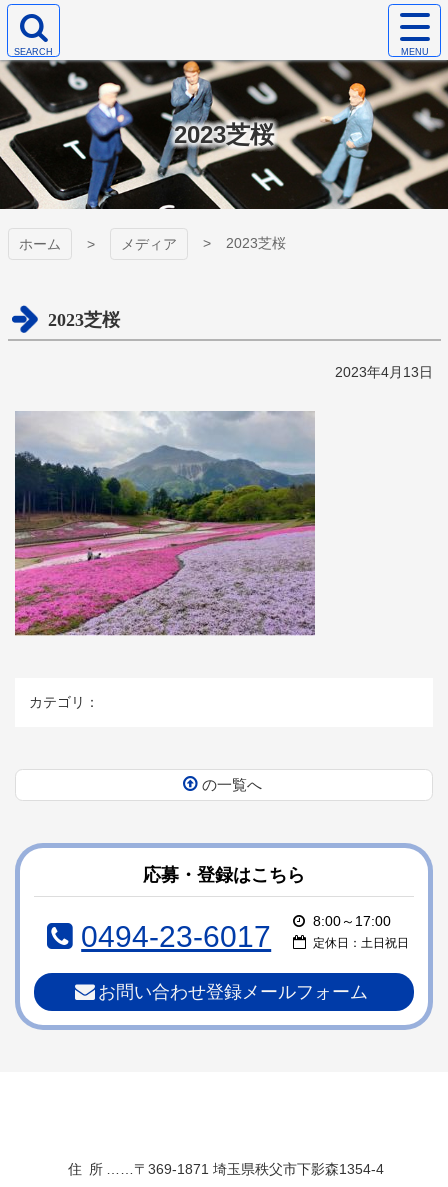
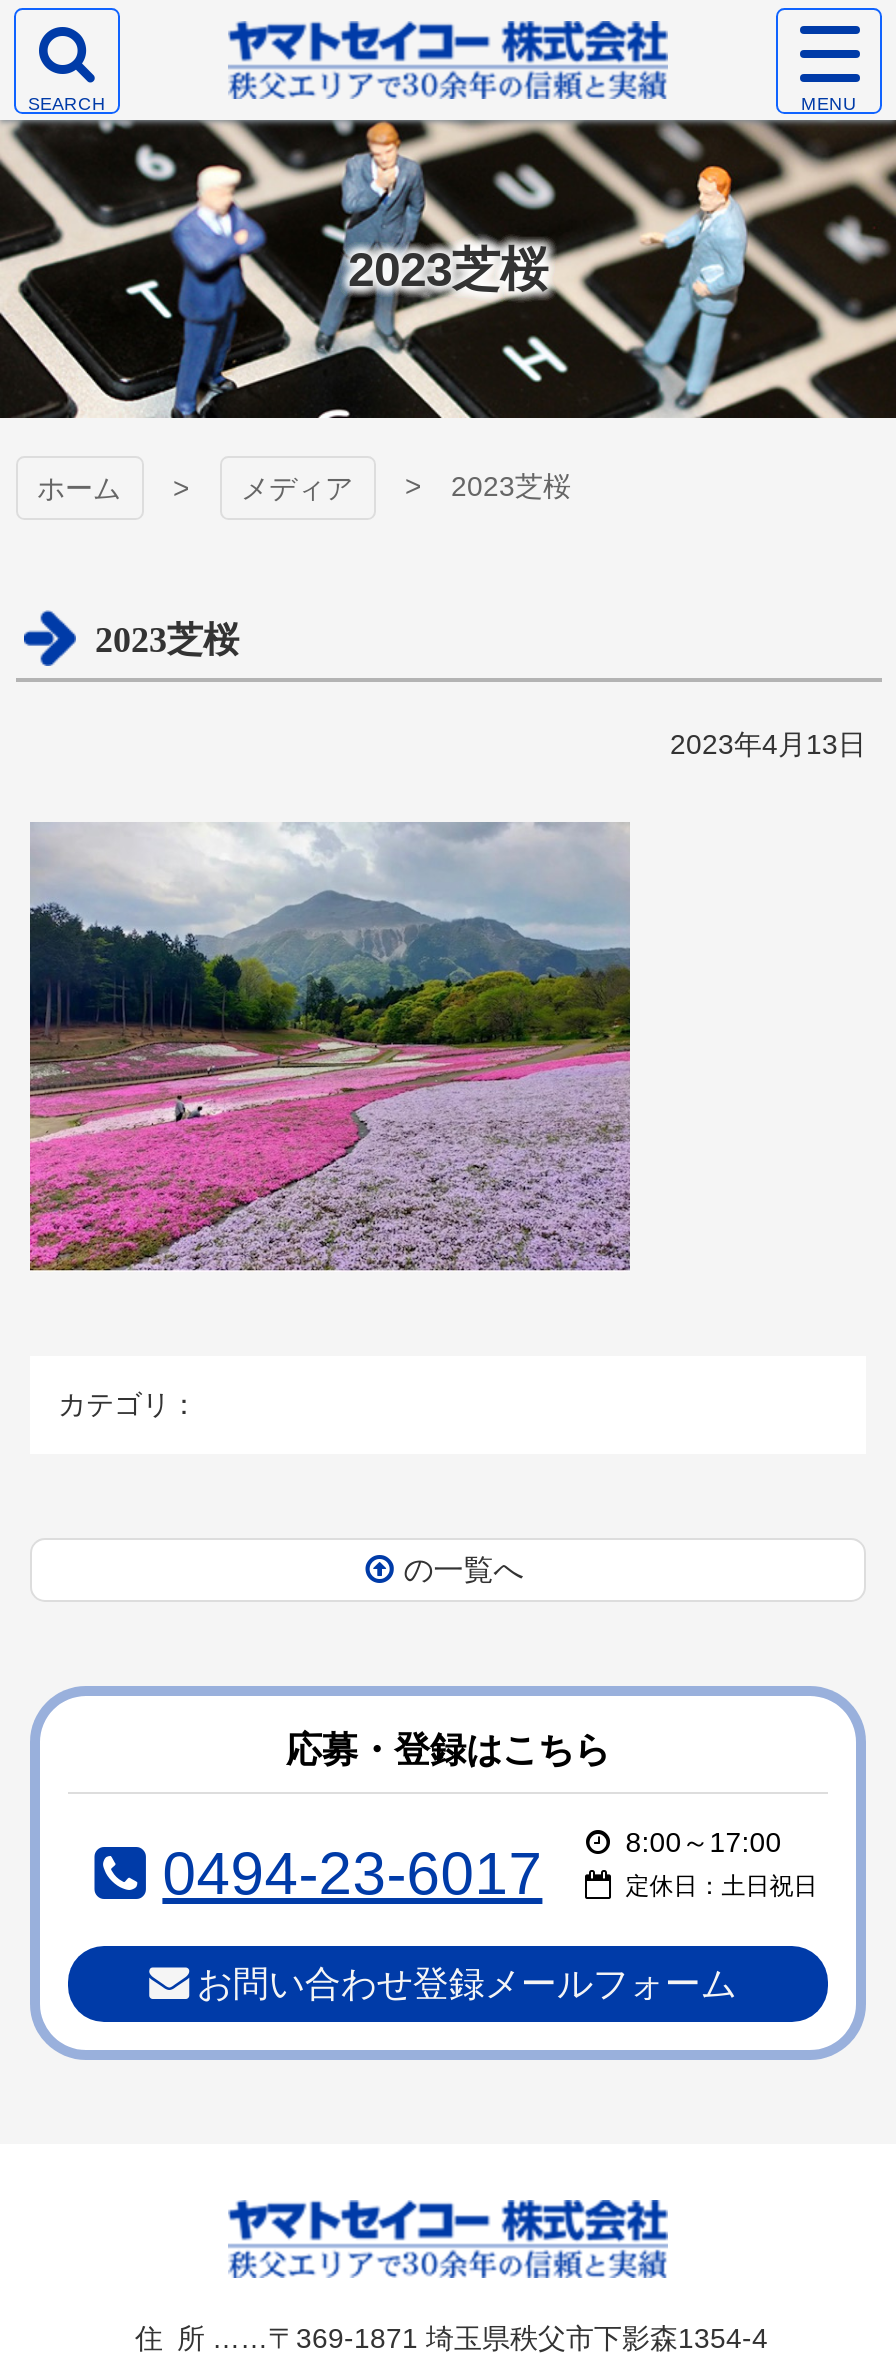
none -> [228,18,670,100] [image]
none -> [226,2198,670,2280] [image]

